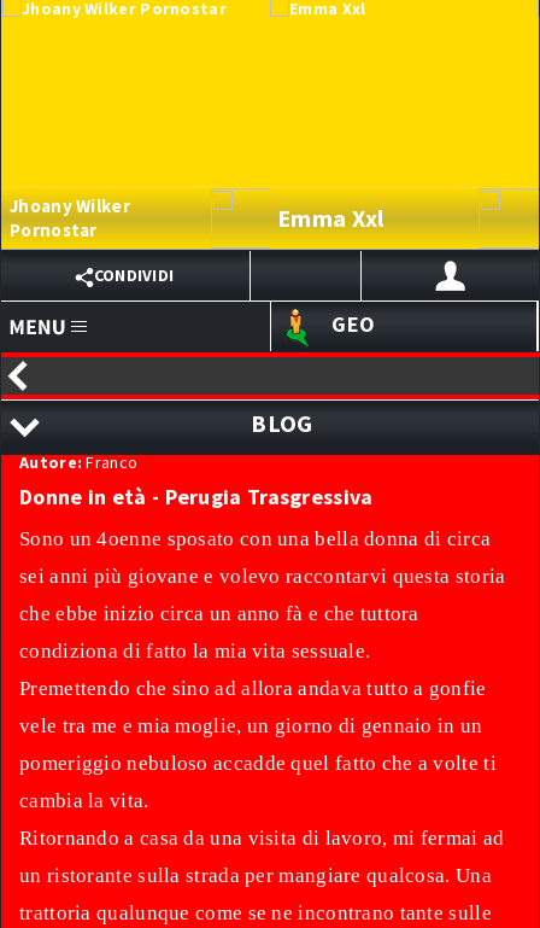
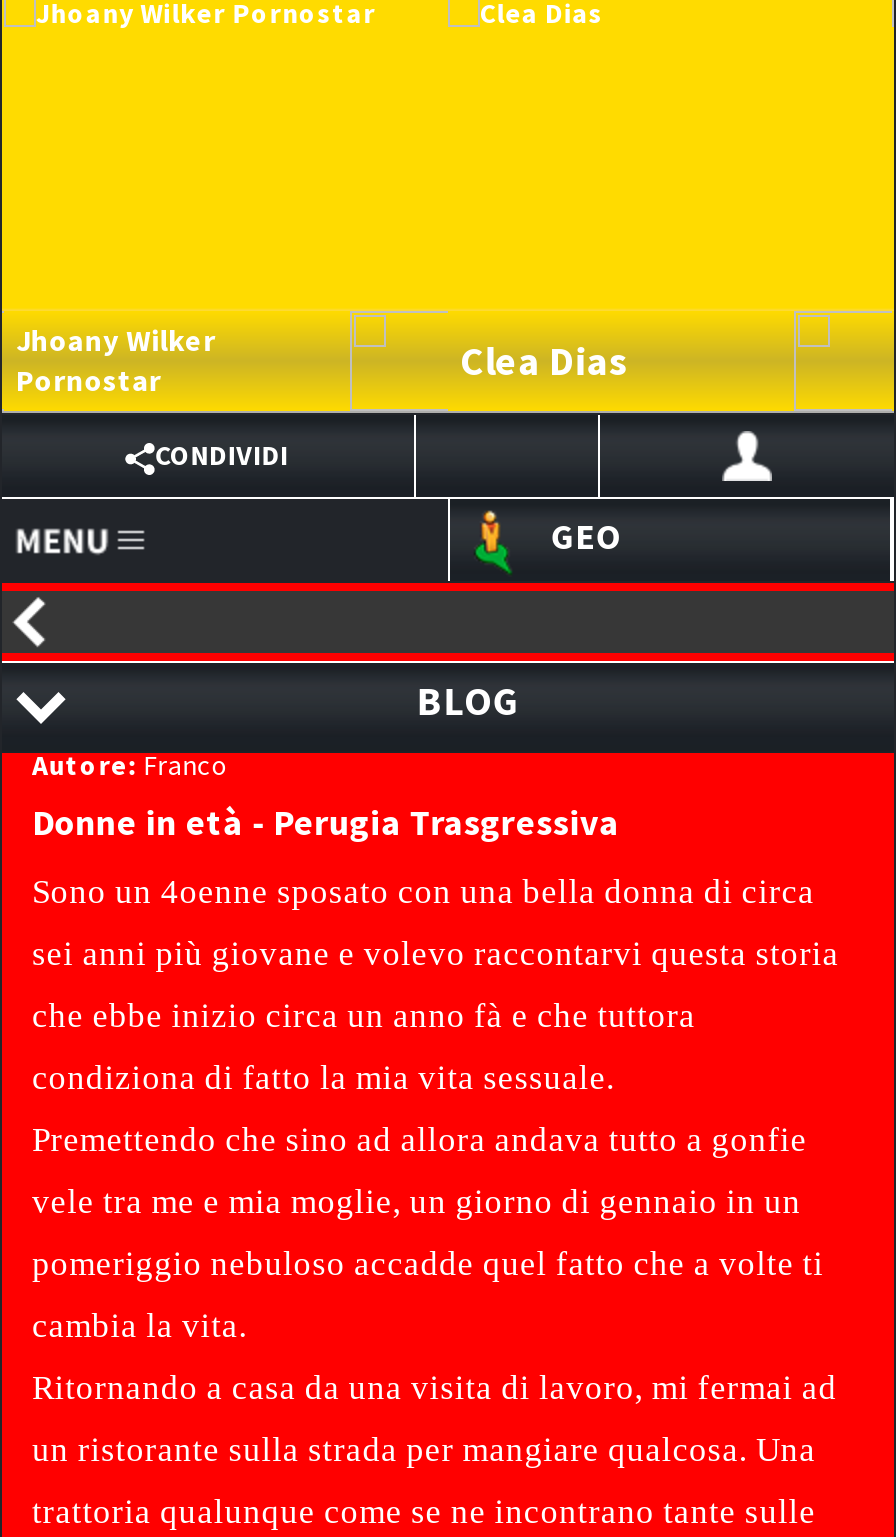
[277,203,384,233] Emma Xxl -> [460,335,627,385] Clea Dias

